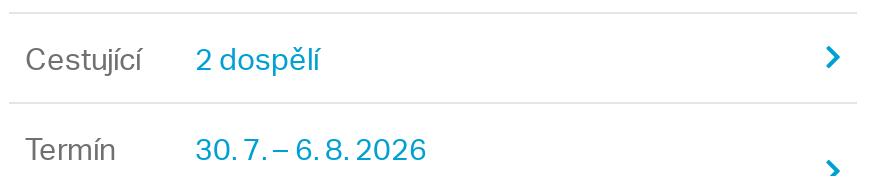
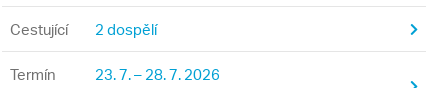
[25,128,427,168] Termín 30. 7. – 6. 8. 2026 -> [10,64,220,84] Termín 23. 7. – 28. 7. 2026

